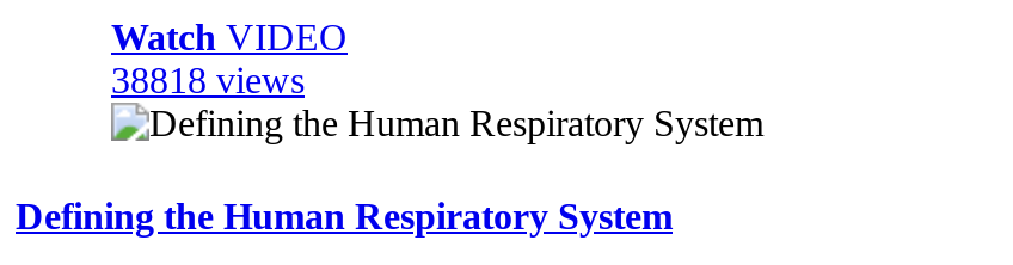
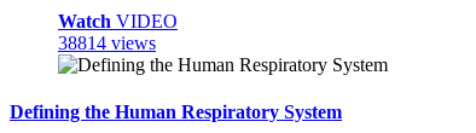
[111,59,305,100] 38818 views -> [58,33,156,53] 38814 views

